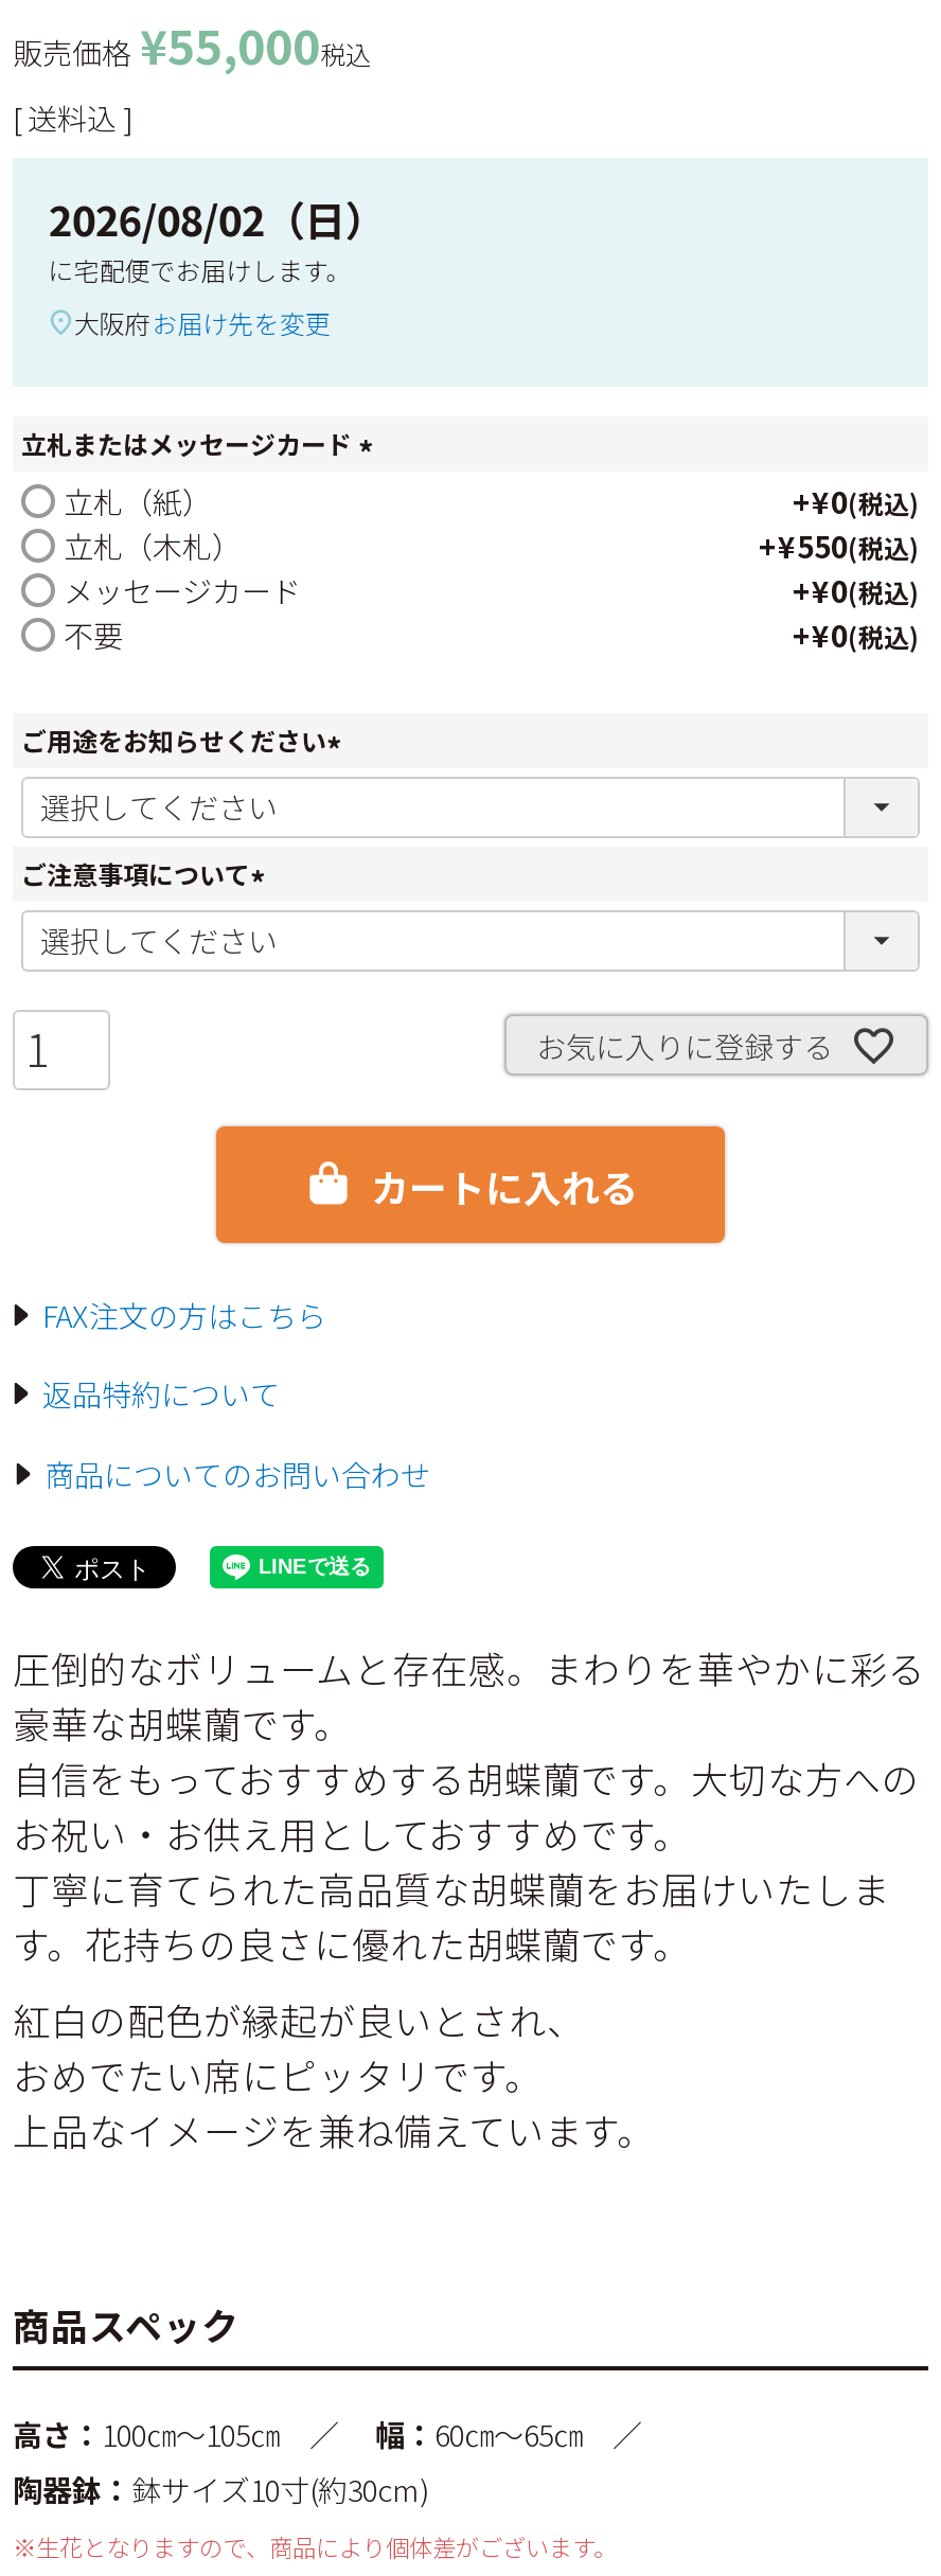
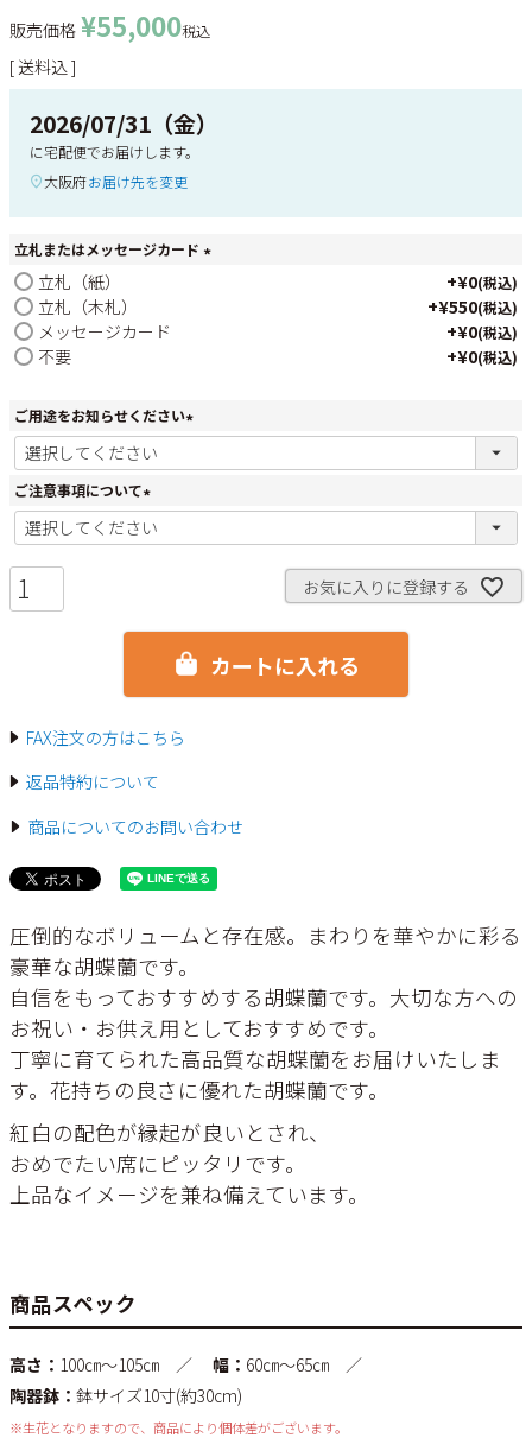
[48,189,385,249] 2026/08/02（日） -> [29,107,218,140] 2026/07/31（金）

